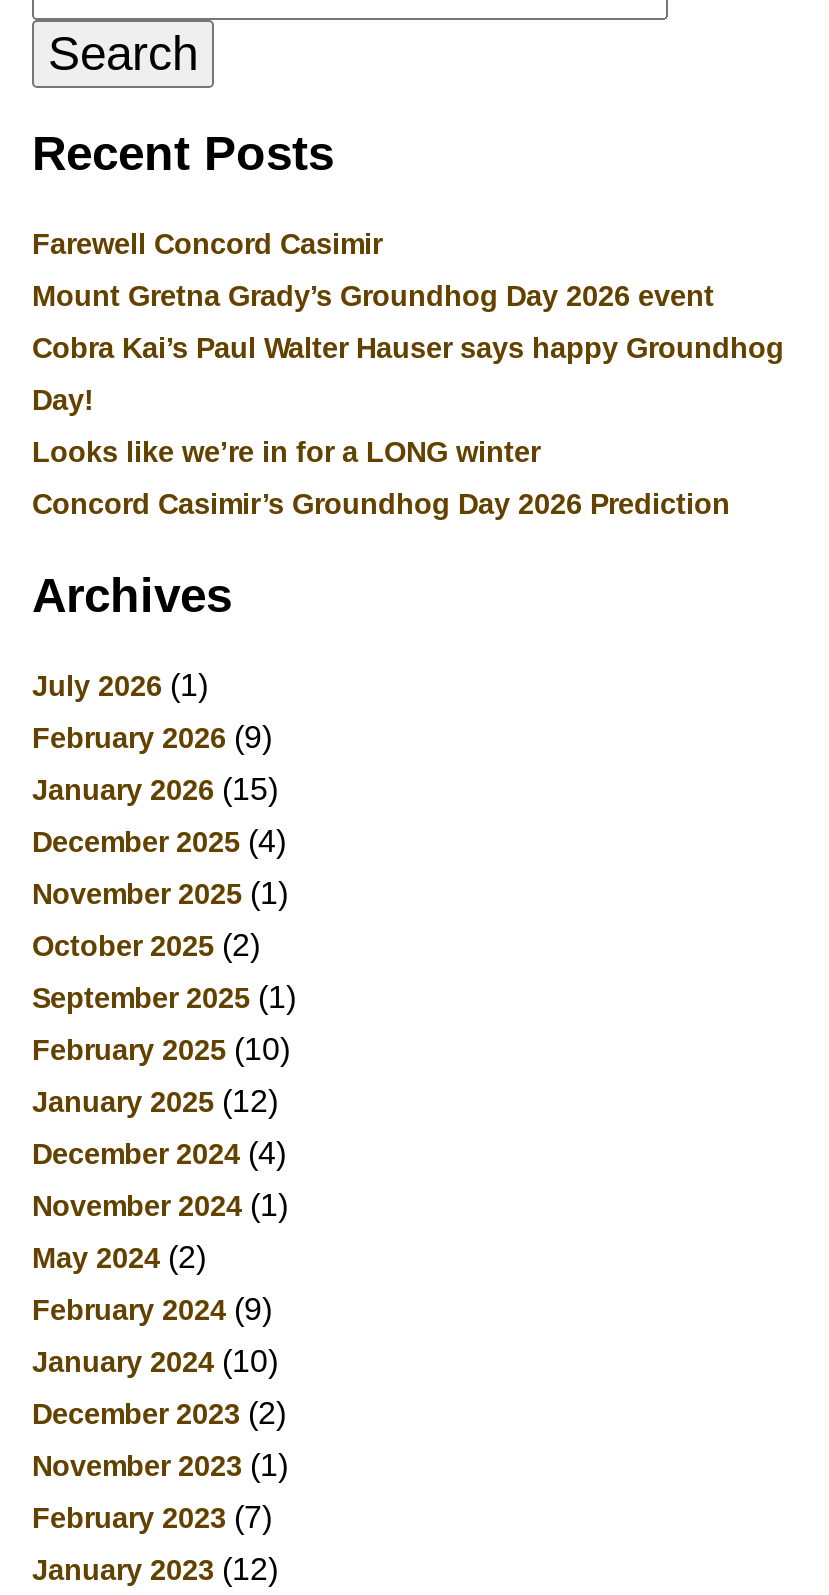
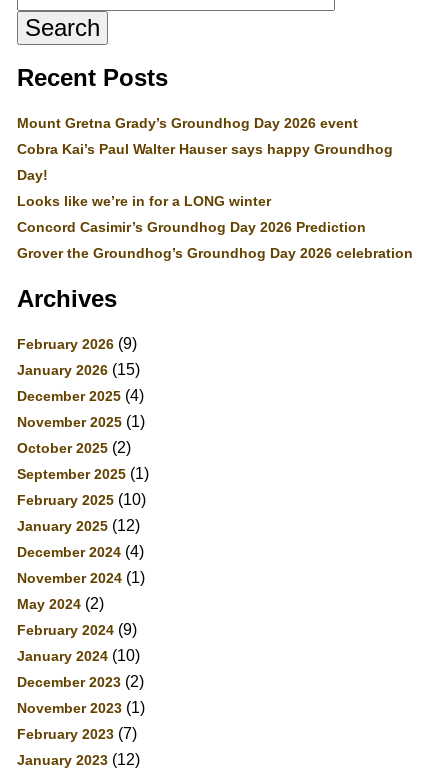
[32,228,382,260] Farewell Concord Casimir -> none
none -> [17,245,413,261] Grover the Groundhog’s Groundhog Day 2026 celebration
[32,667,208,701] July 2026 (1) -> none

